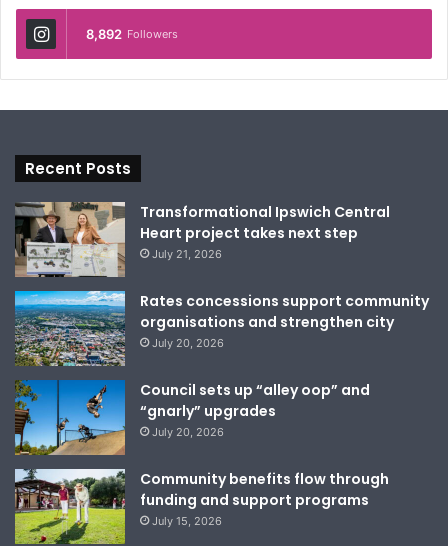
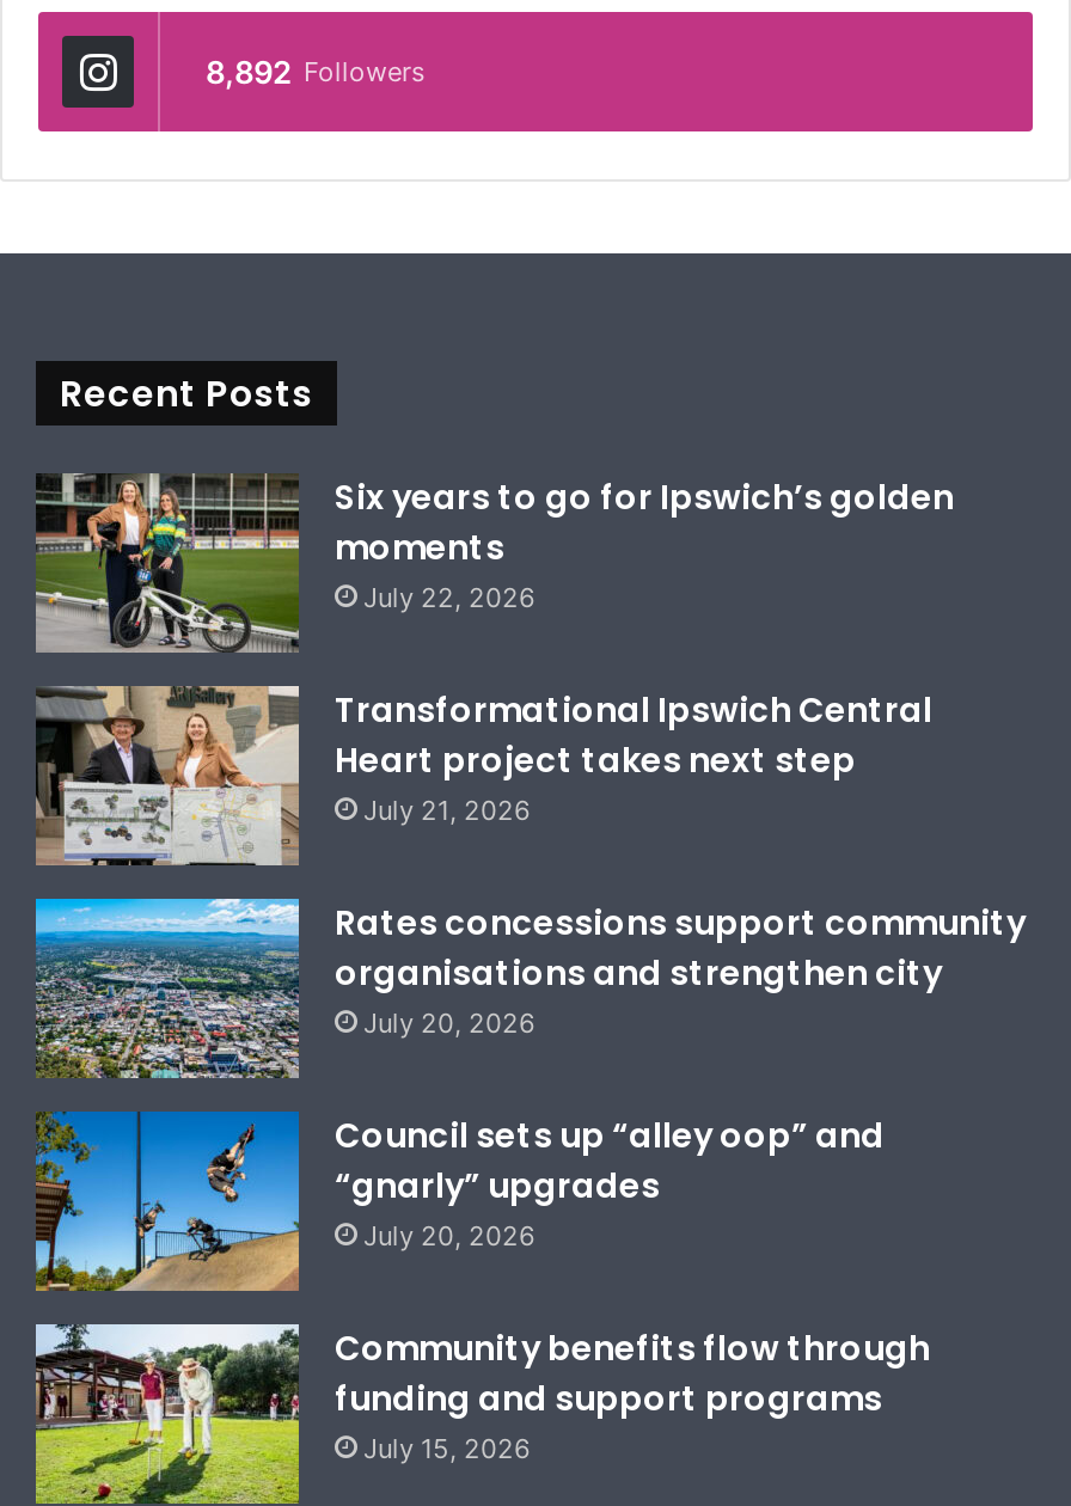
none -> [33,472,954,654] [image] | Six years to go for Ipswich’s golden | moments | July 22, 2026

